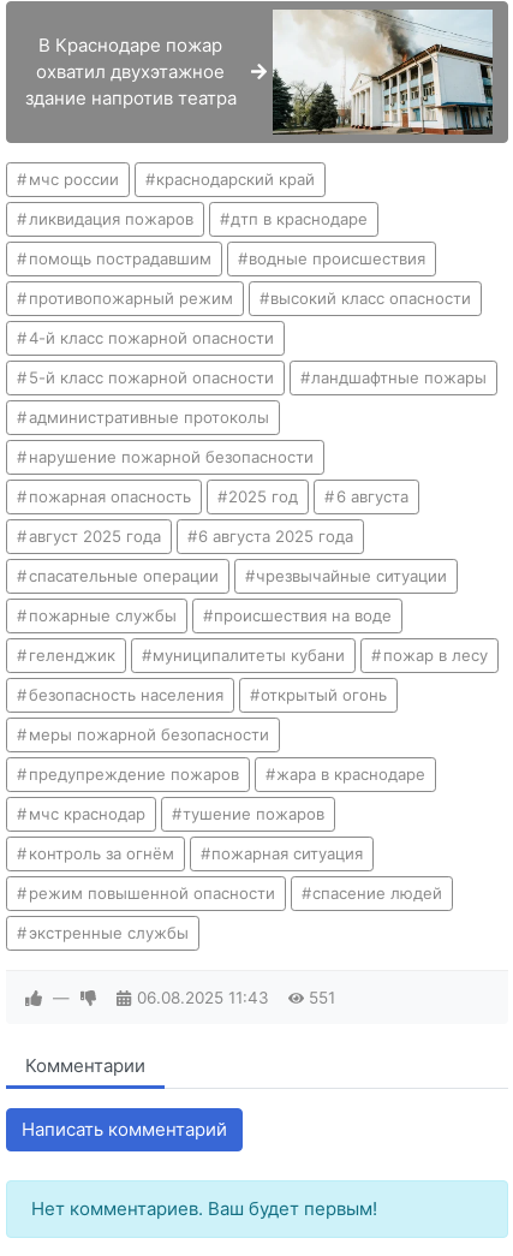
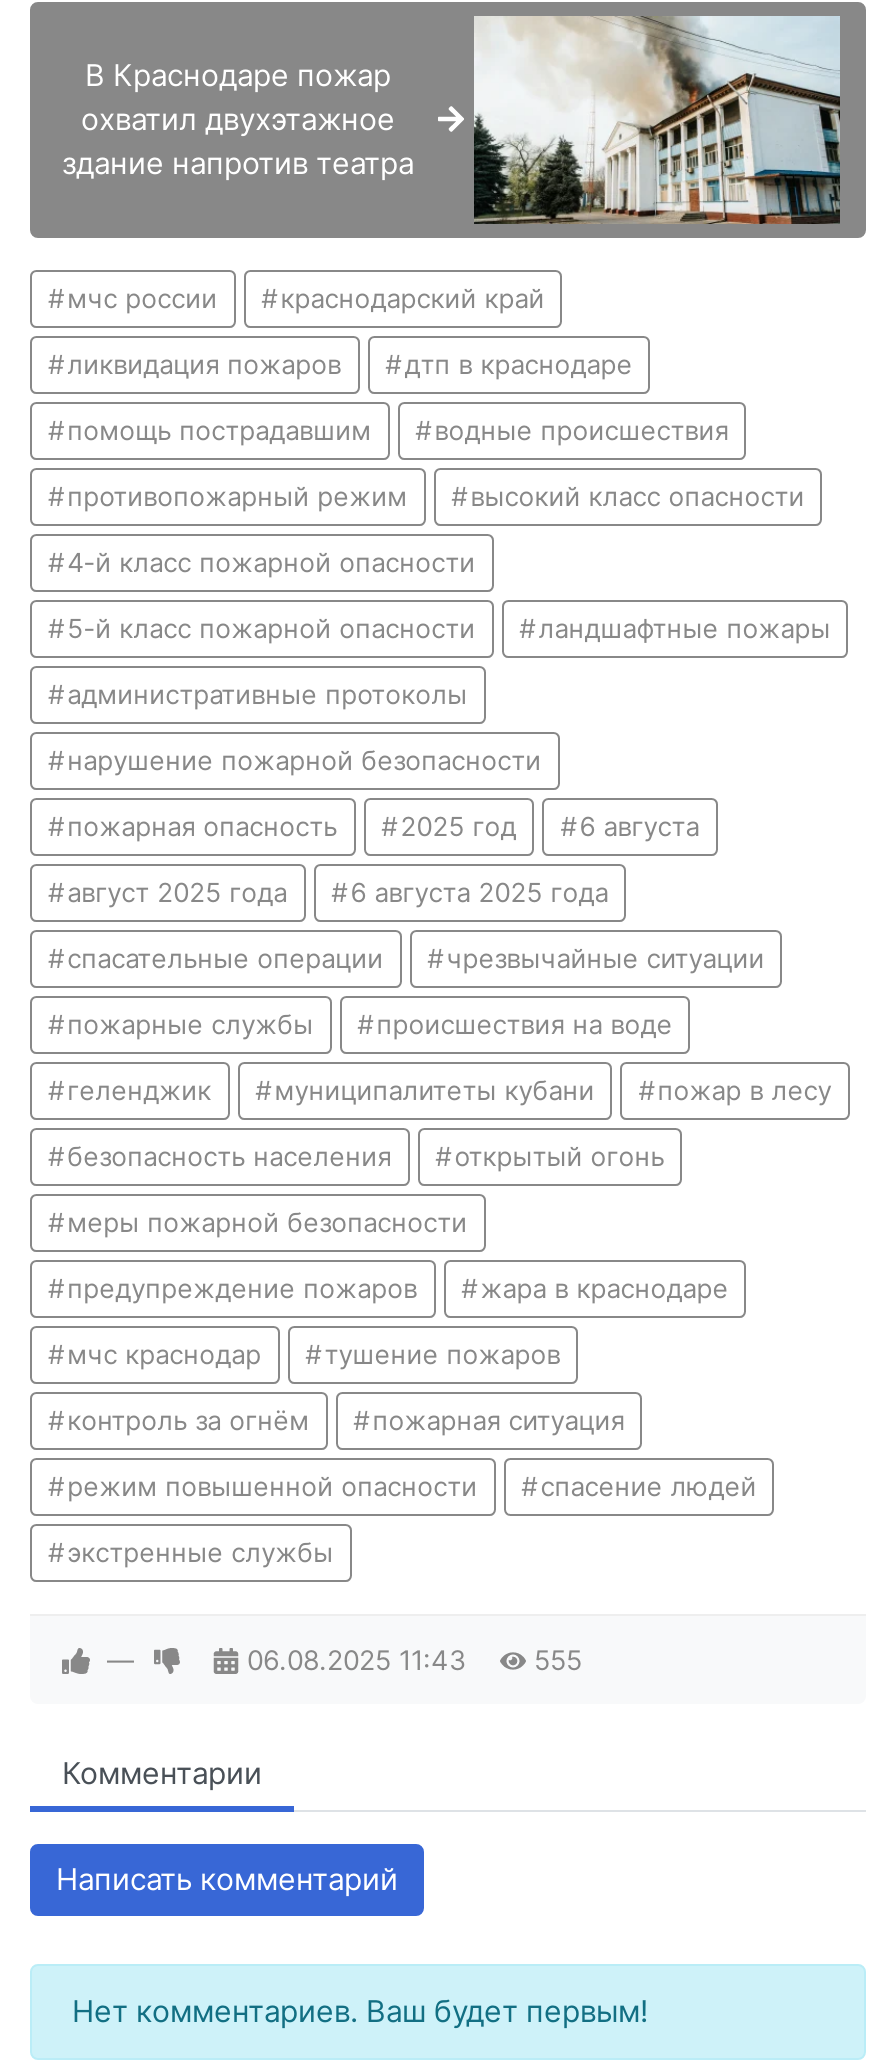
[136,988,335,1008] 06.08.2025 11:43 551 -> [247,1645,582,1677] 06.08.2025 11:43 555

